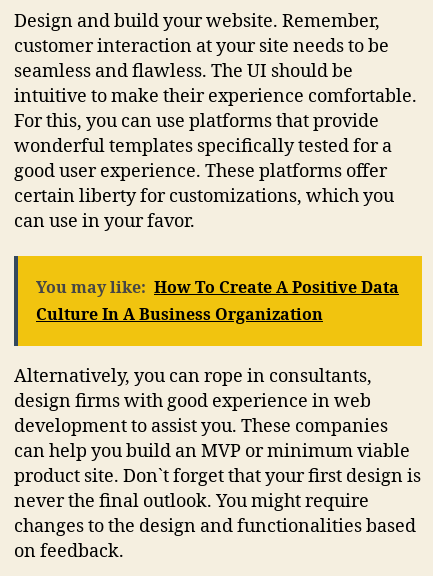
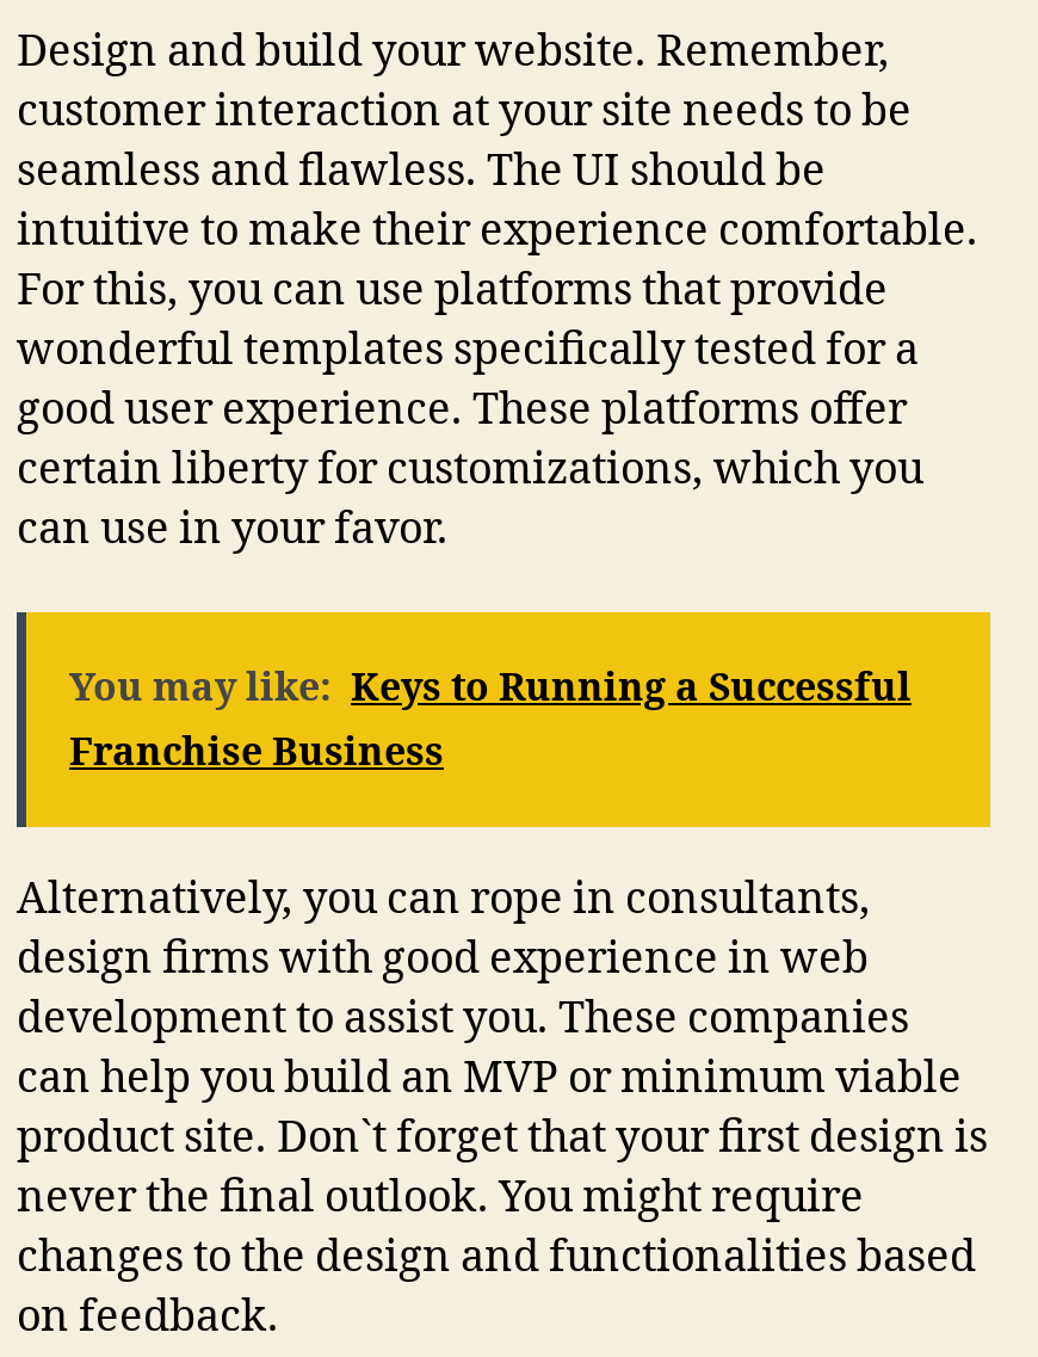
[36,278,399,325] You may like: How To Create A Positive Data | Culture In A Business Organization -> [69,665,912,777] You may like: Keys to Running a Successful | Franchise Business

